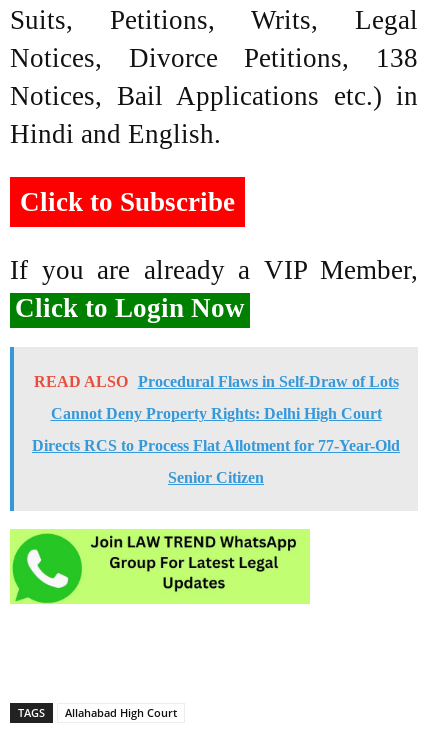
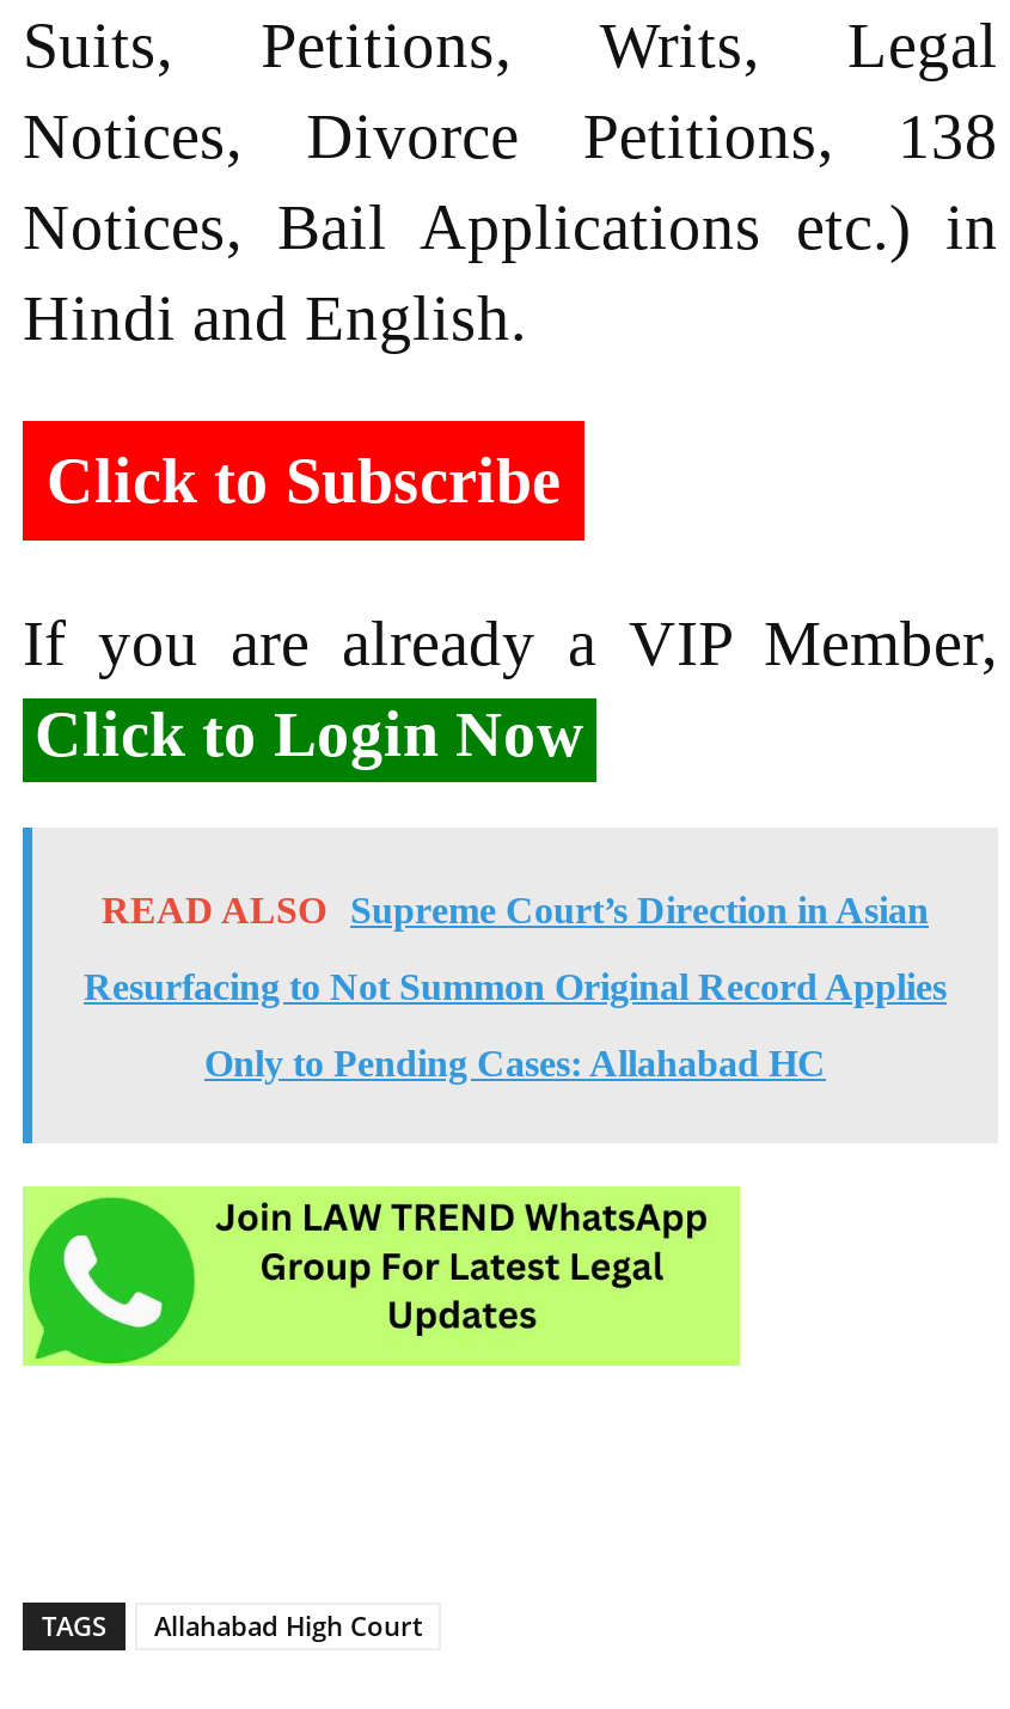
[32,373,400,486] READ ALSO Procedural Flaws in Self-Draw of Lots | Cannot Deny Property Rights: Delhi High Court | Directs RCS to Process Flat Allotment for 77-Year-Old | Senior Citizen -> [84,890,947,1084] READ ALSO Supreme Court’s Direction in Asian | Resurfacing to Not Summon Original Record Applies | Only to Pending Cases: Allahabad HC

